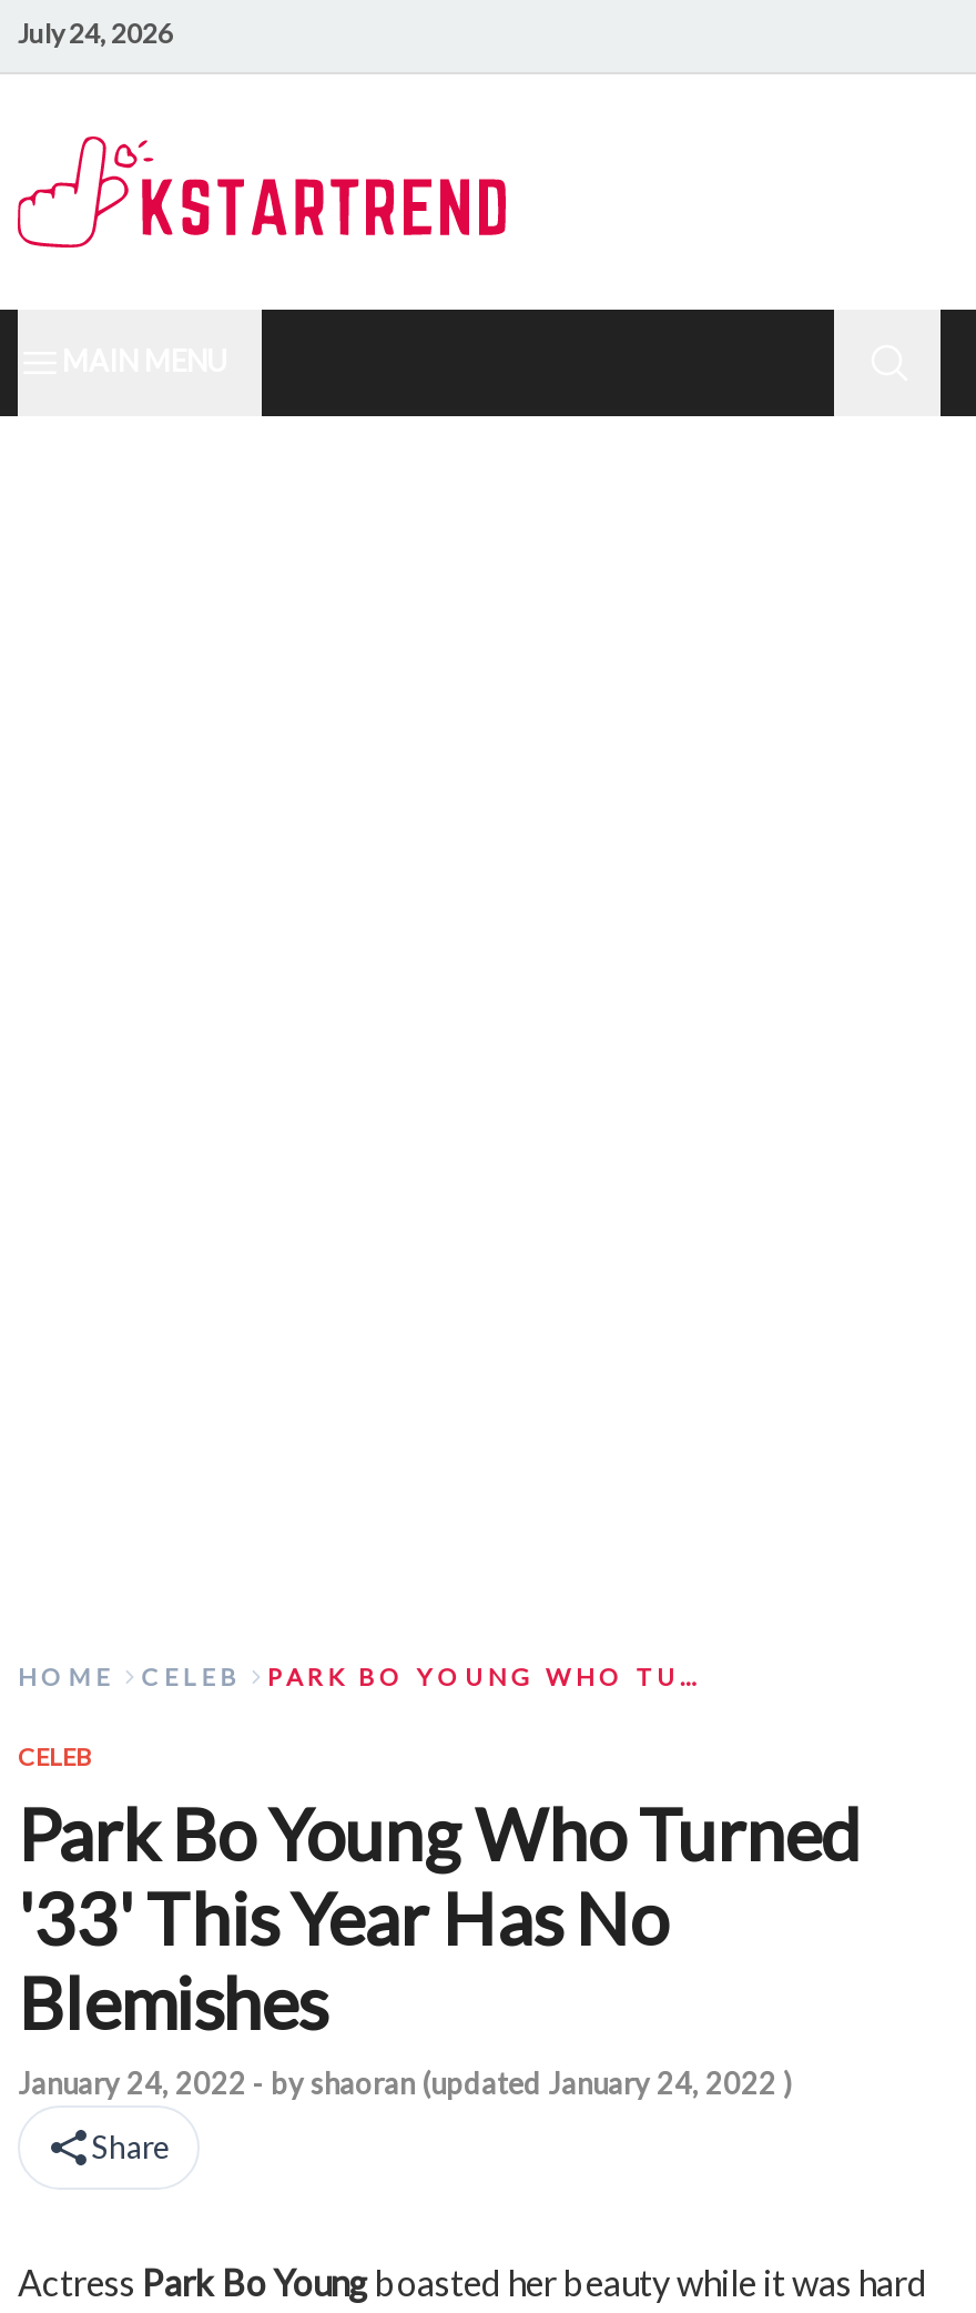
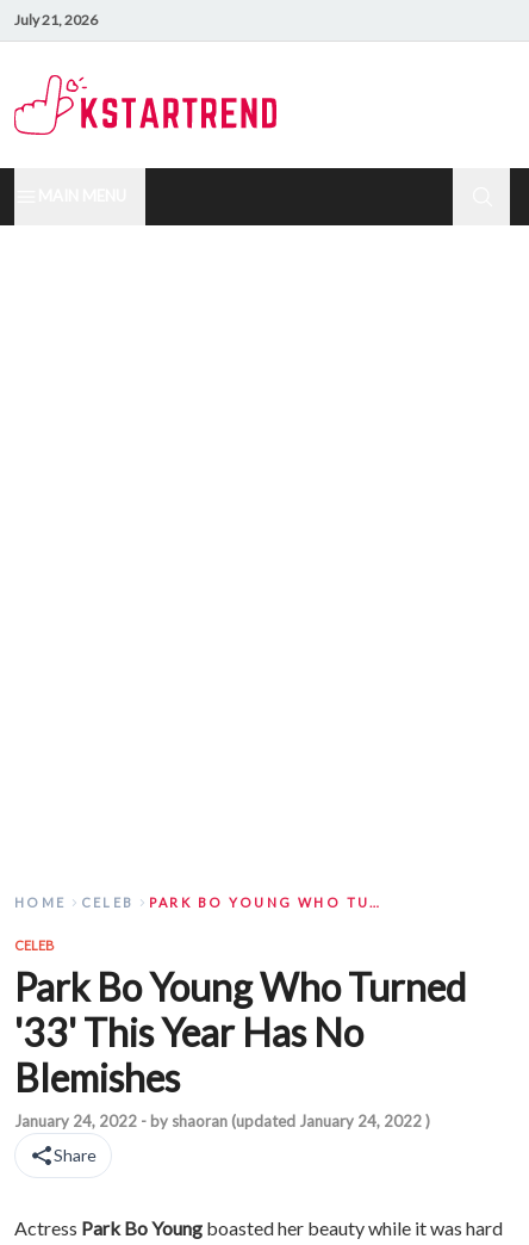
[18,16,173,49] July 24, 2026 -> [14,10,98,28] July 21, 2026

